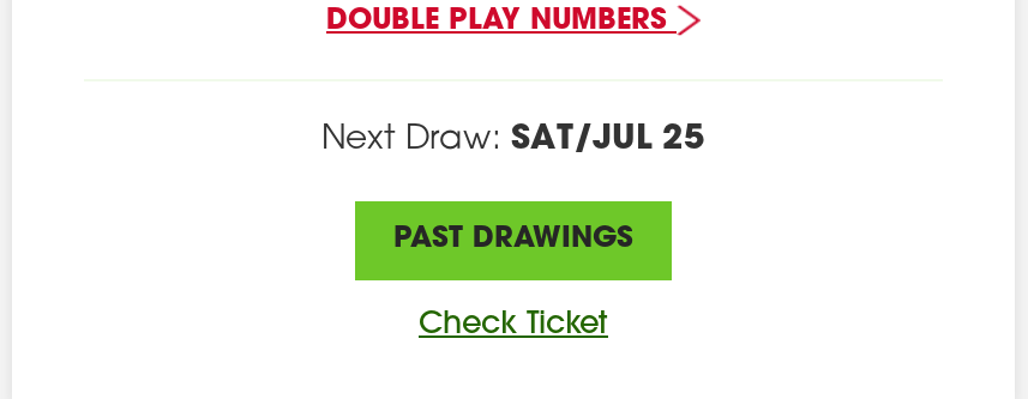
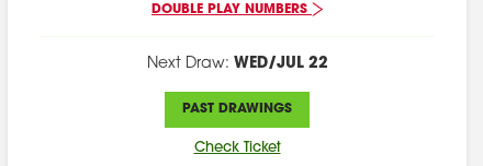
[321,122,705,158] Next Draw: SAT/JUL 25 -> [147,56,328,72] Next Draw: WED/JUL 22

